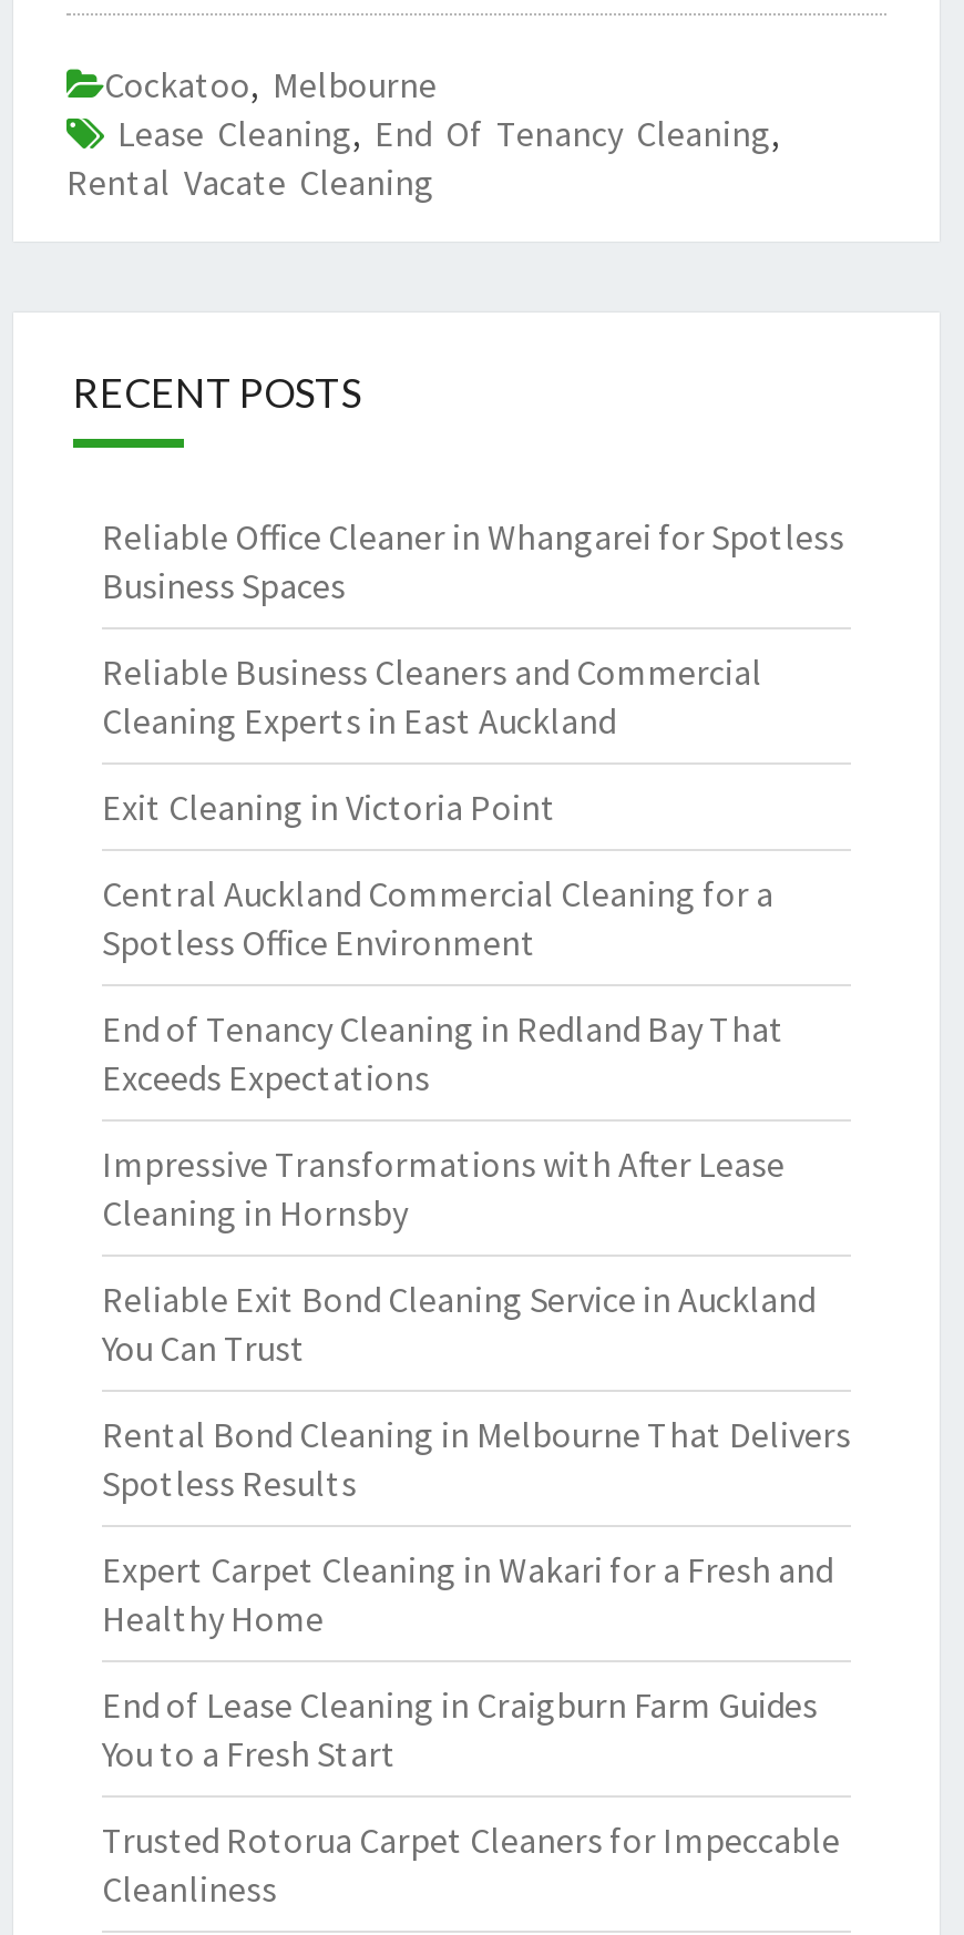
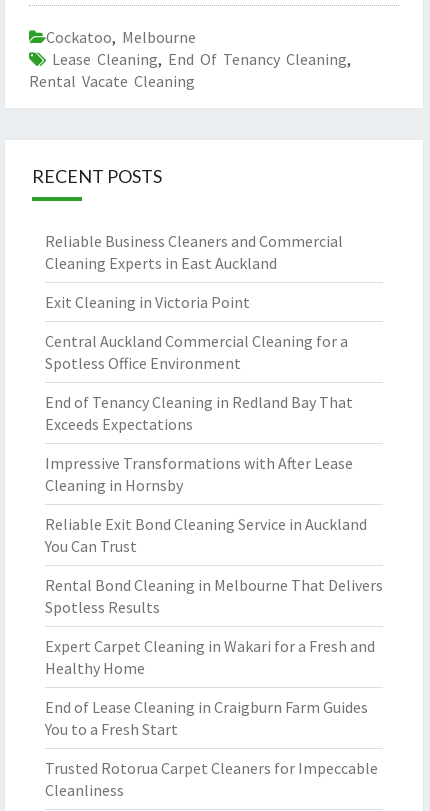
[102,514,844,607] Reliable Office Cleaner in Whangarei for Spotless | Business Spaces -> none

